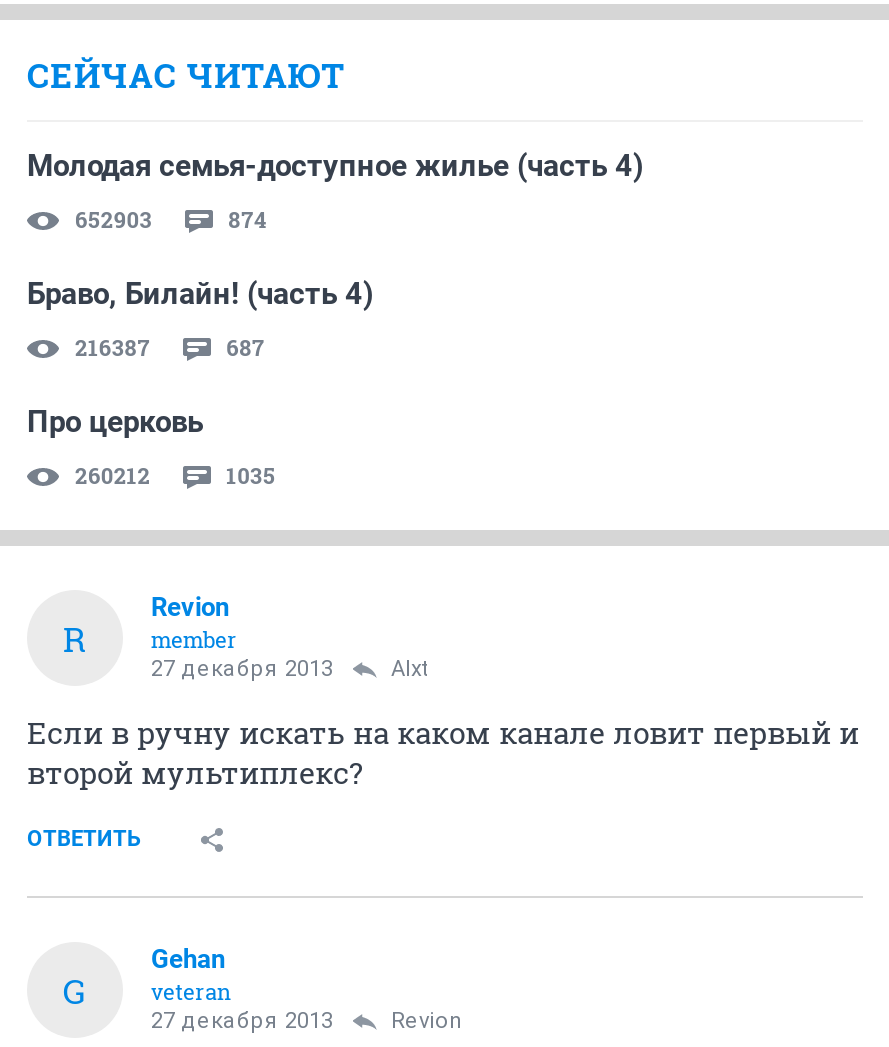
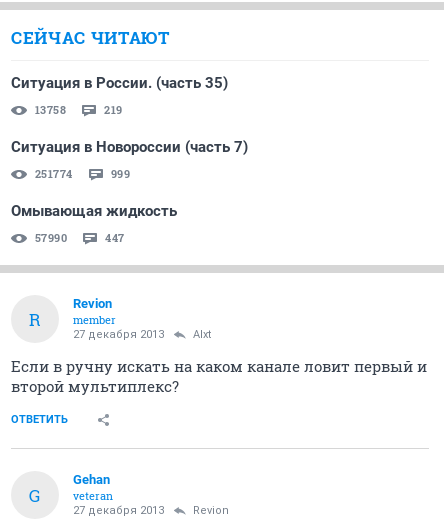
[27,148,643,184] Молодая семья-доступное жилье (часть 4) -> [11,74,228,92] Ситуация в России. (часть 35)
[75,204,267,234] 652903 | 874 -> [35,102,122,117] 13758 | 219
[27,276,373,312] Браво, Билайн! (часть 4) -> [11,138,248,156] Ситуация в Новороссии (часть 7)
[75,332,265,362] 216387 | 687 -> [35,166,130,181] 251774 | 999
[27,404,203,440] Про церковь -> [11,202,177,220] Омывающая жидкость
[75,460,276,490] 260212 | 1035 -> [35,230,124,245] 57990 | 447

